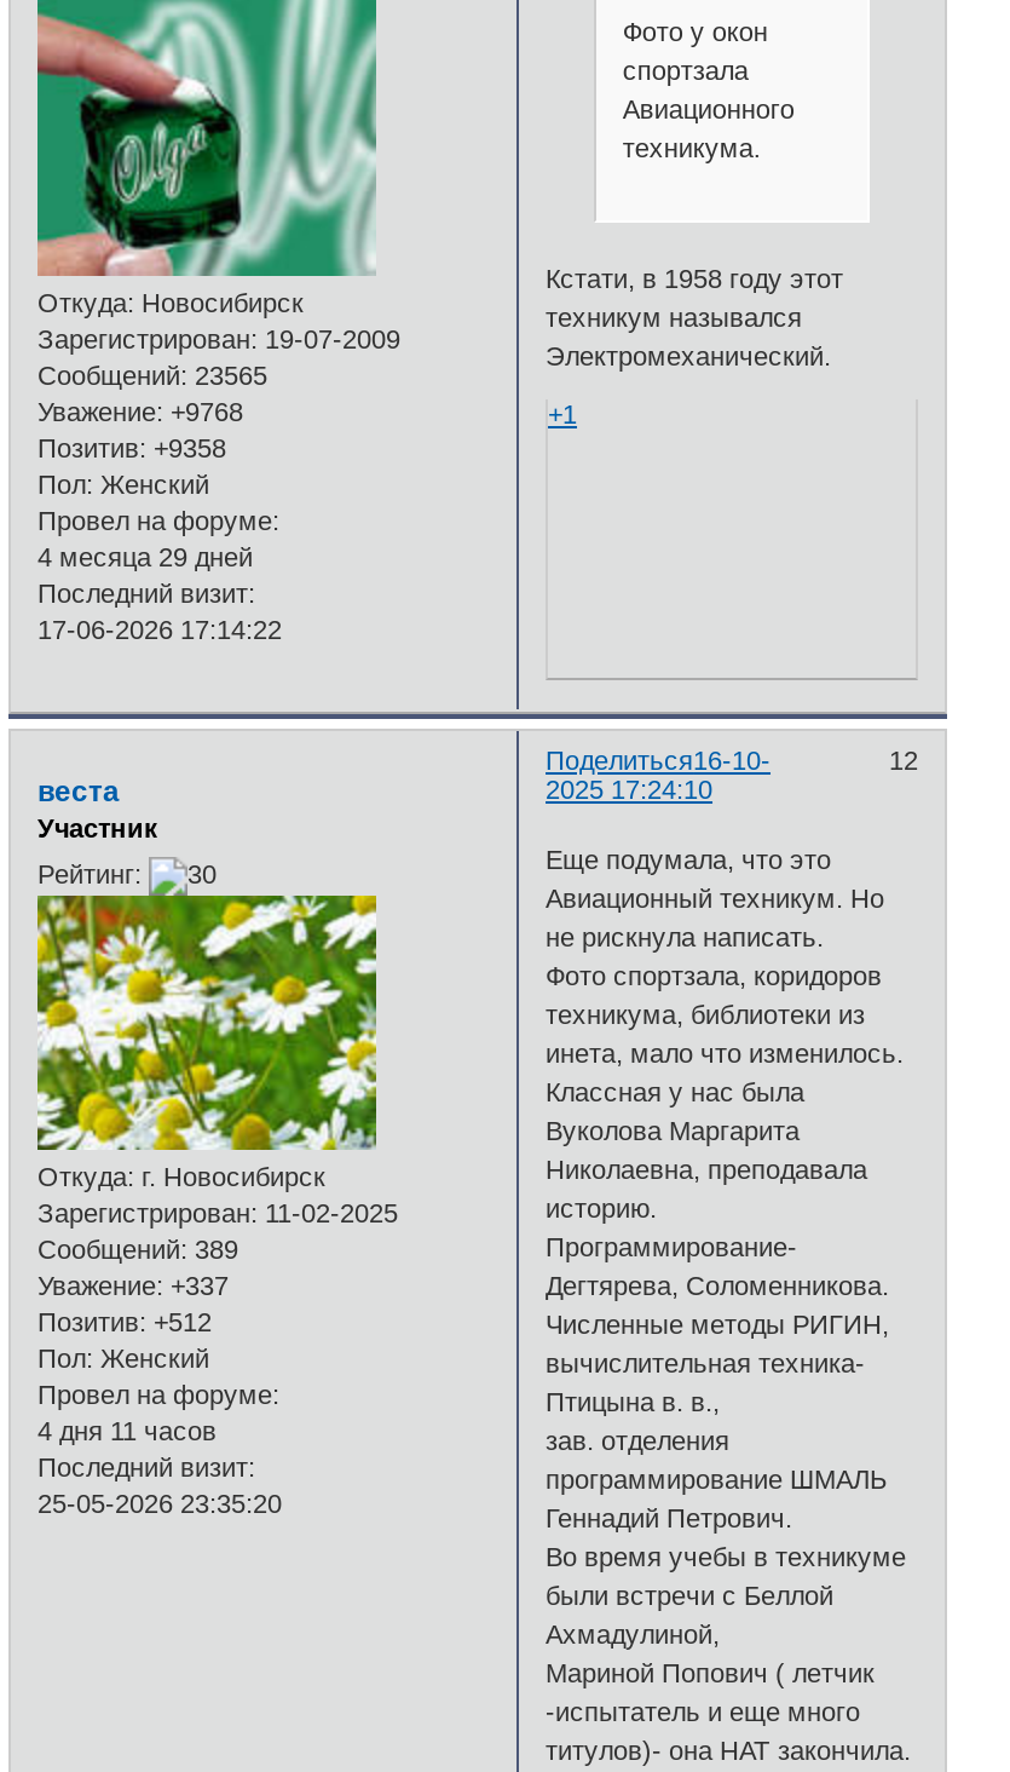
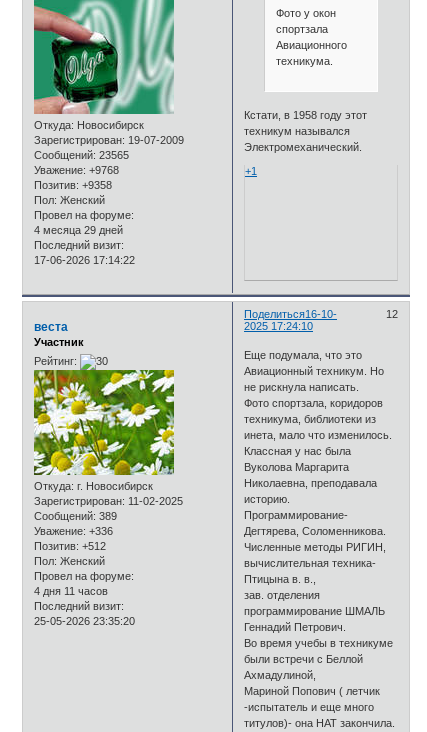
[37,1271,229,1300] Уважение: +337 -> [34,525,113,537] Уважение: +336

